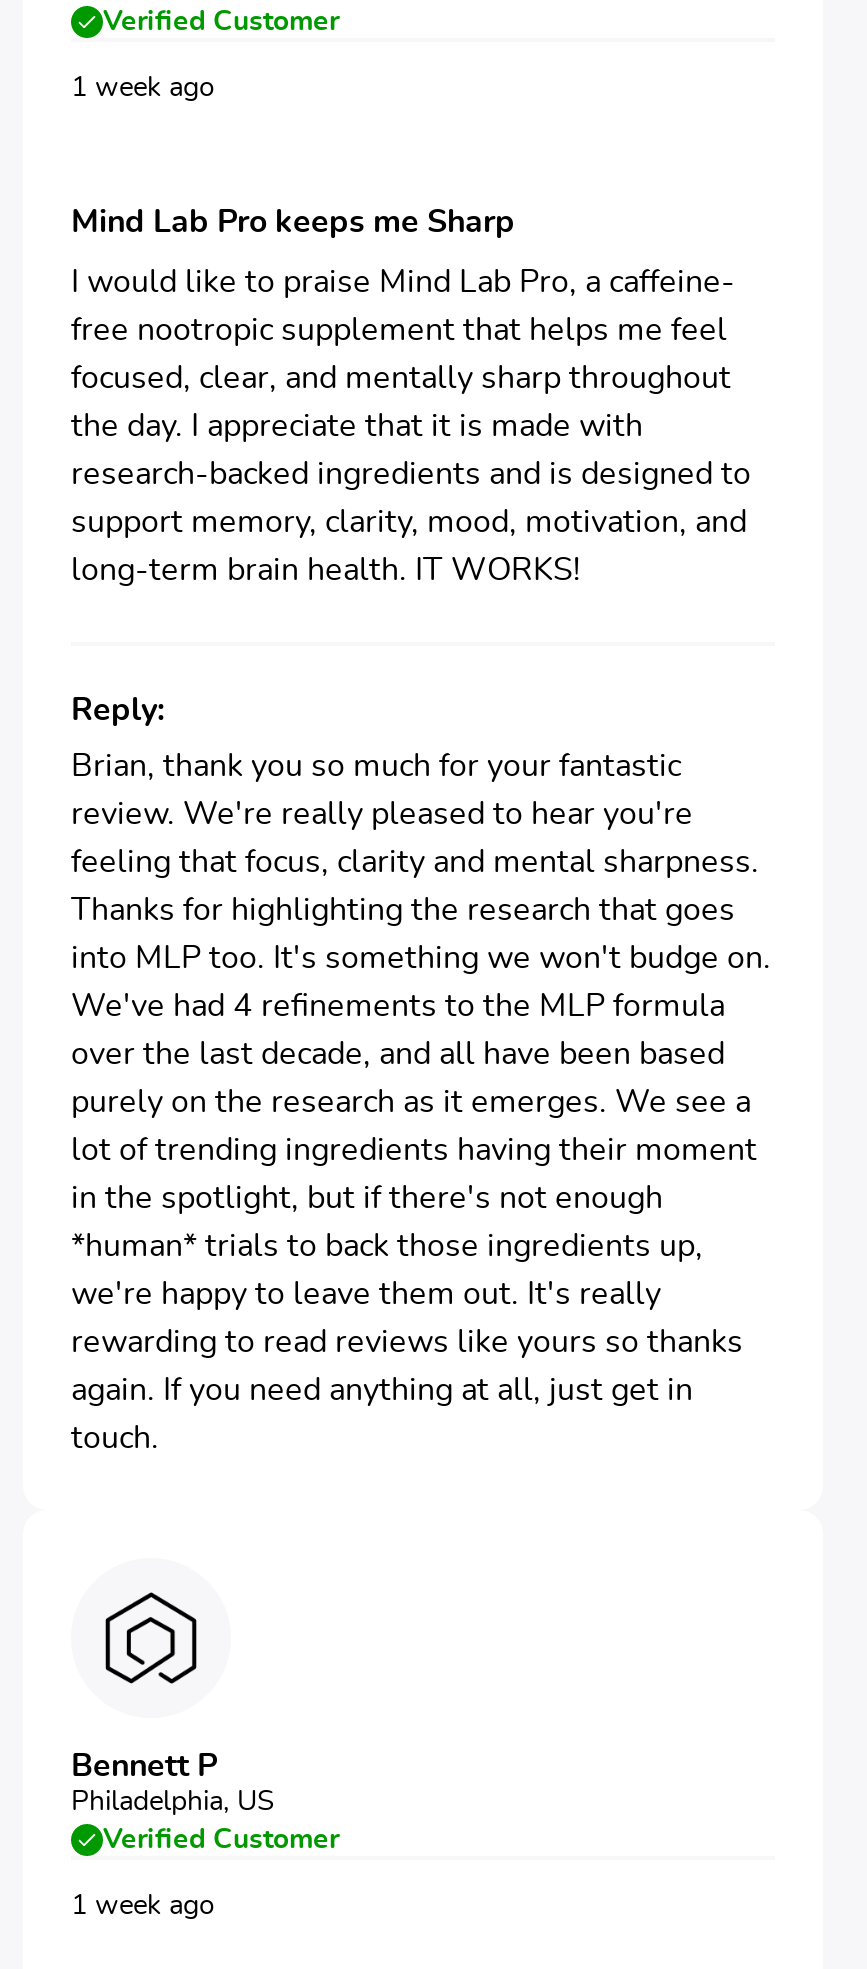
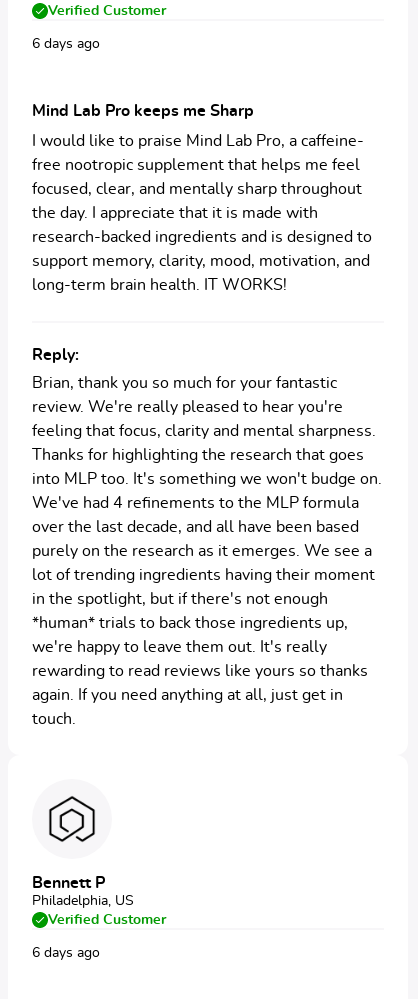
[71,73,215,101] 1 week ago -> [32,36,100,50] 6 days ago
[71,1891,215,1919] 1 week ago -> [32,945,100,959] 6 days ago

